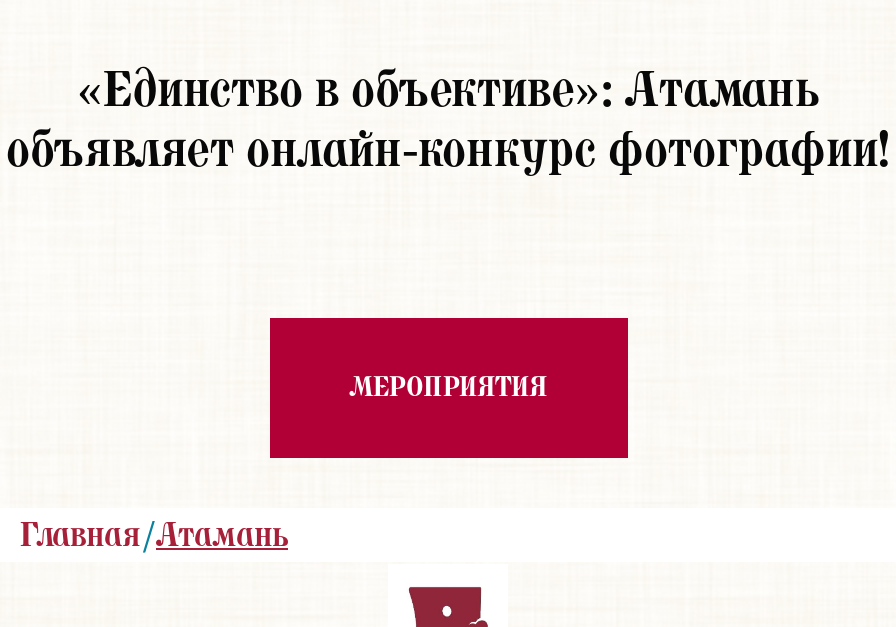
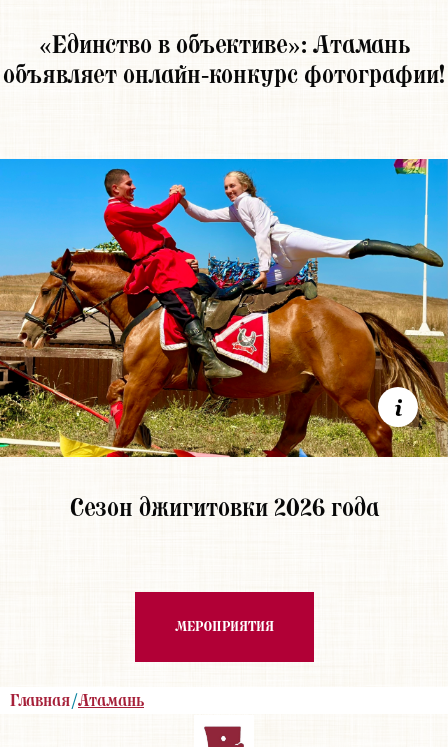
none -> [3,158,445,522] [image] | Сезон джигитовки 2026 года

